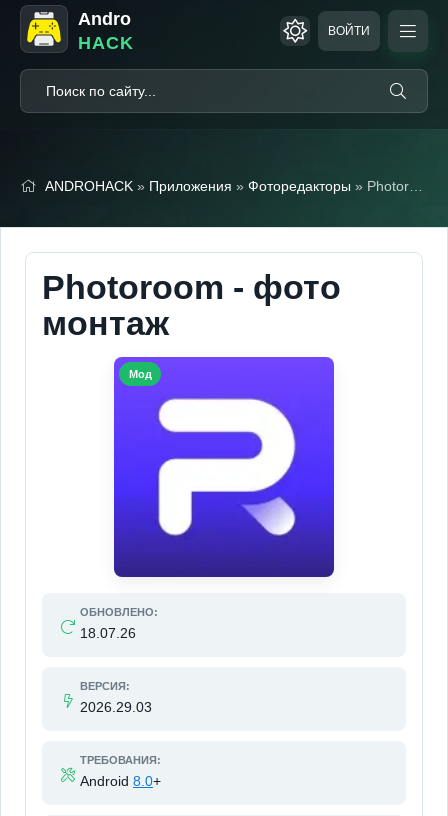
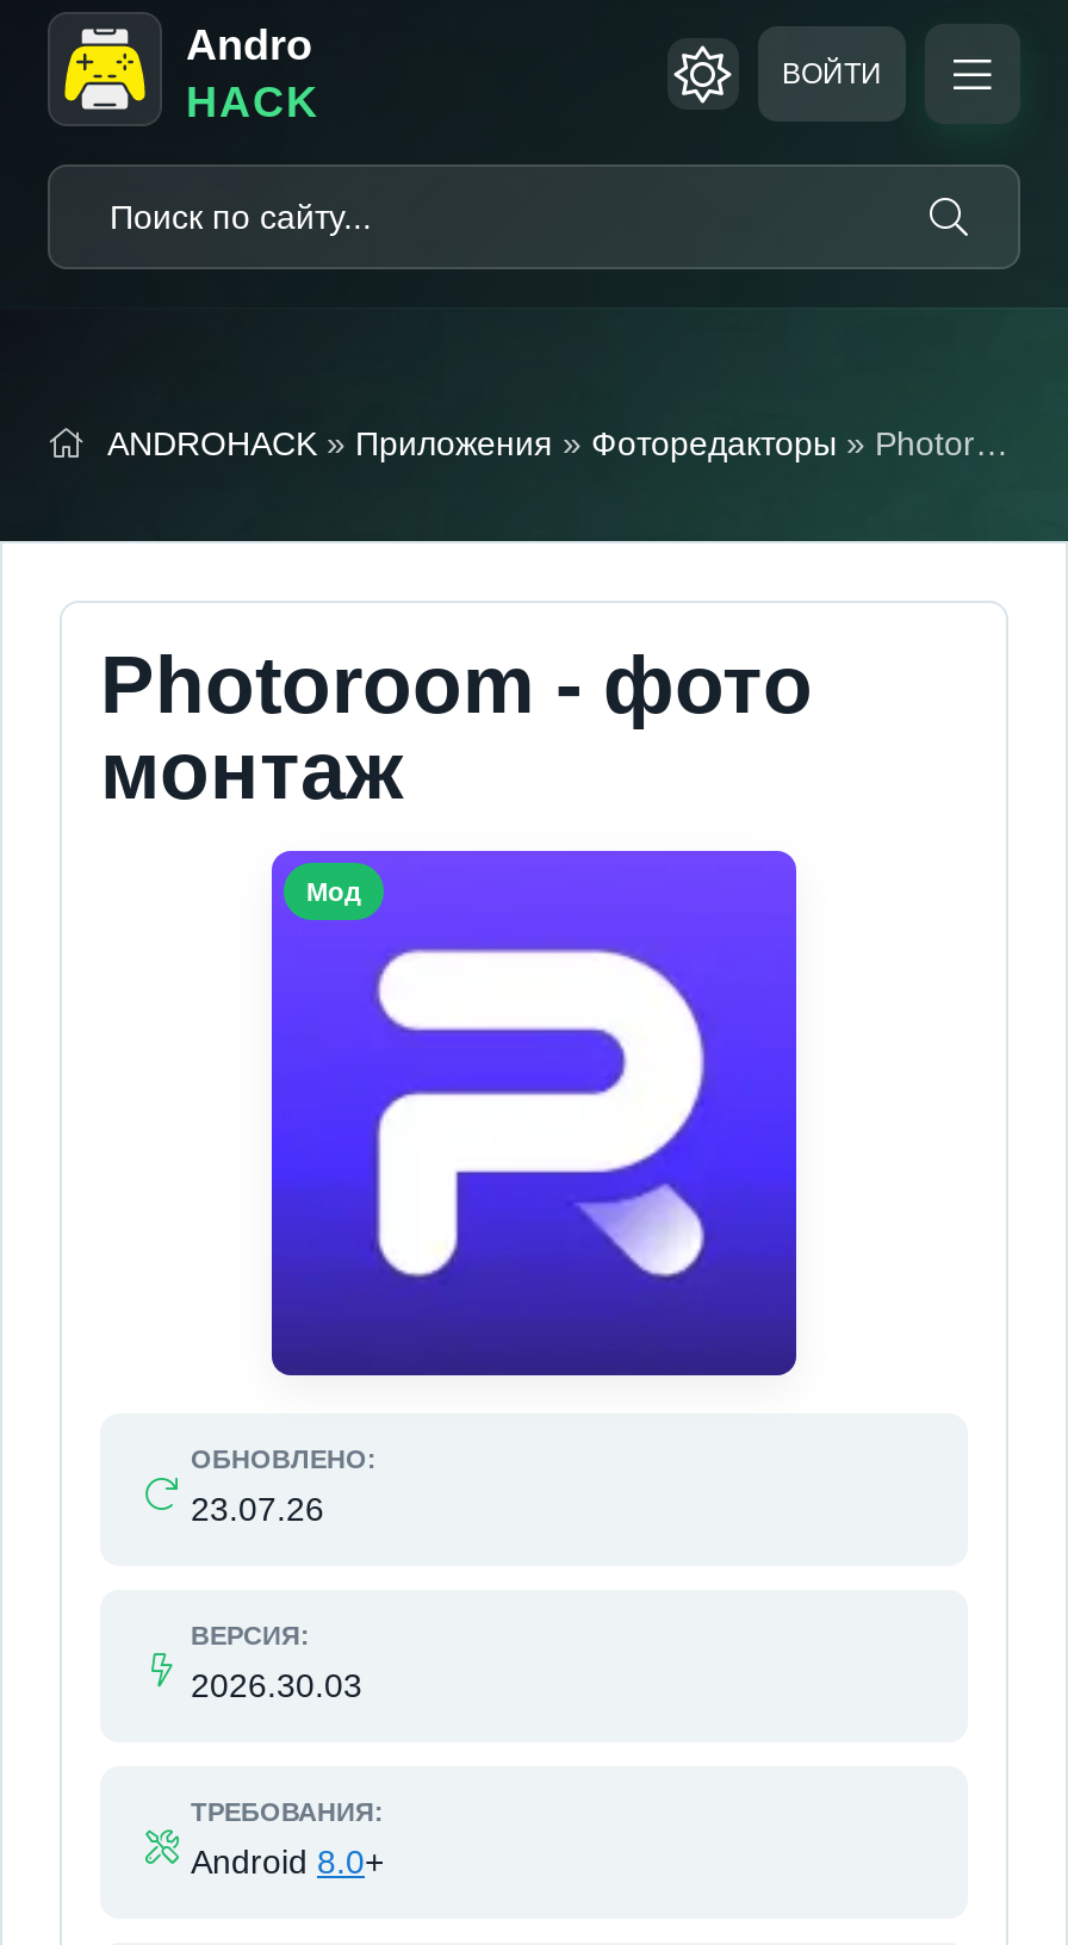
[80,625,136,641] 18.07.26 -> [191,1490,324,1528] 23.07.26
[80,699,152,715] 2026.29.03 -> [191,1666,362,1704] 2026.30.03

